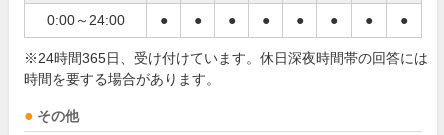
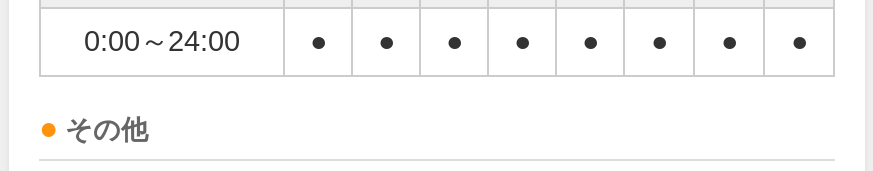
[24,51,428,87] ※24時間365日、受け付けています。休日深夜時間帯の回答には | 時間を要する場合があります。 -> none

